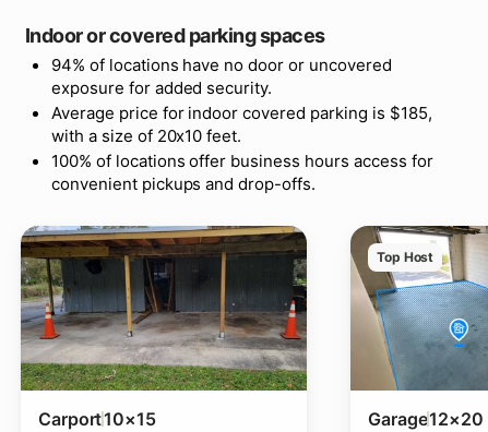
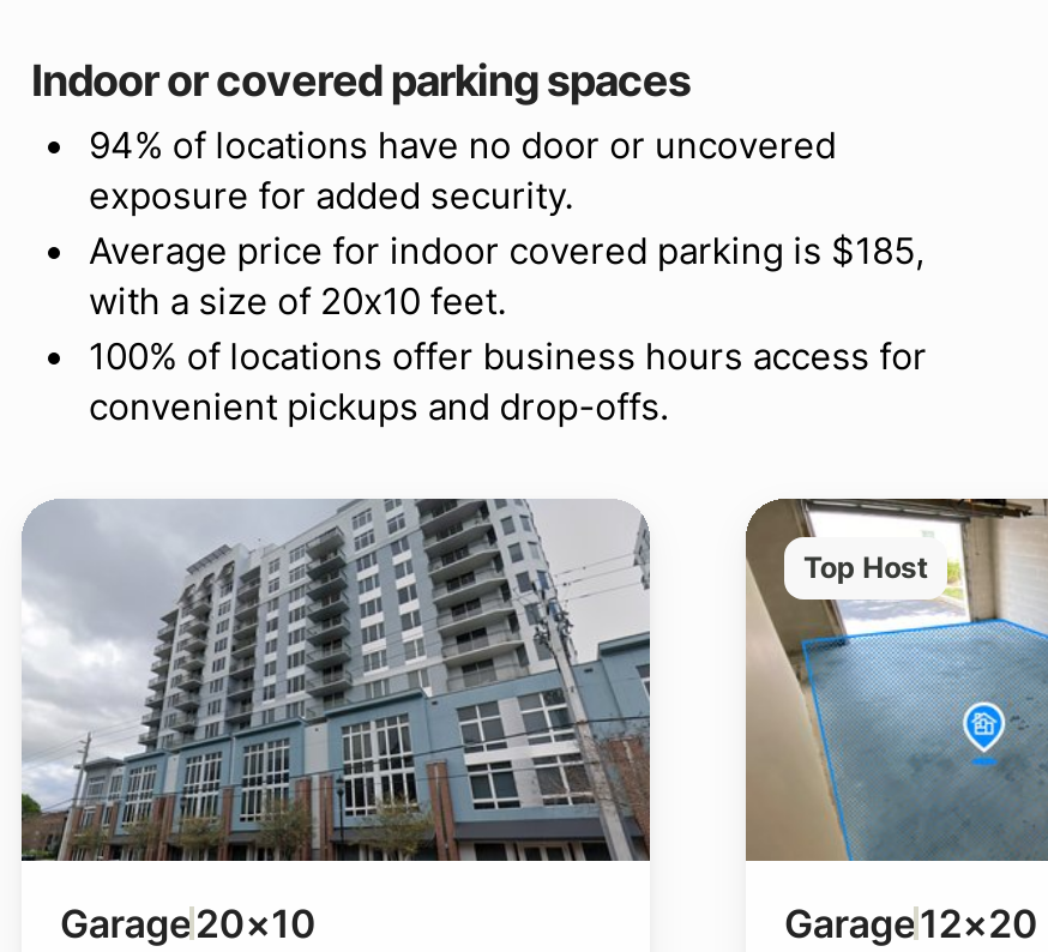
[20,225,308,429] [image] | Carport 10×15 -> [22,499,652,946] [image] | Garage 20×10

